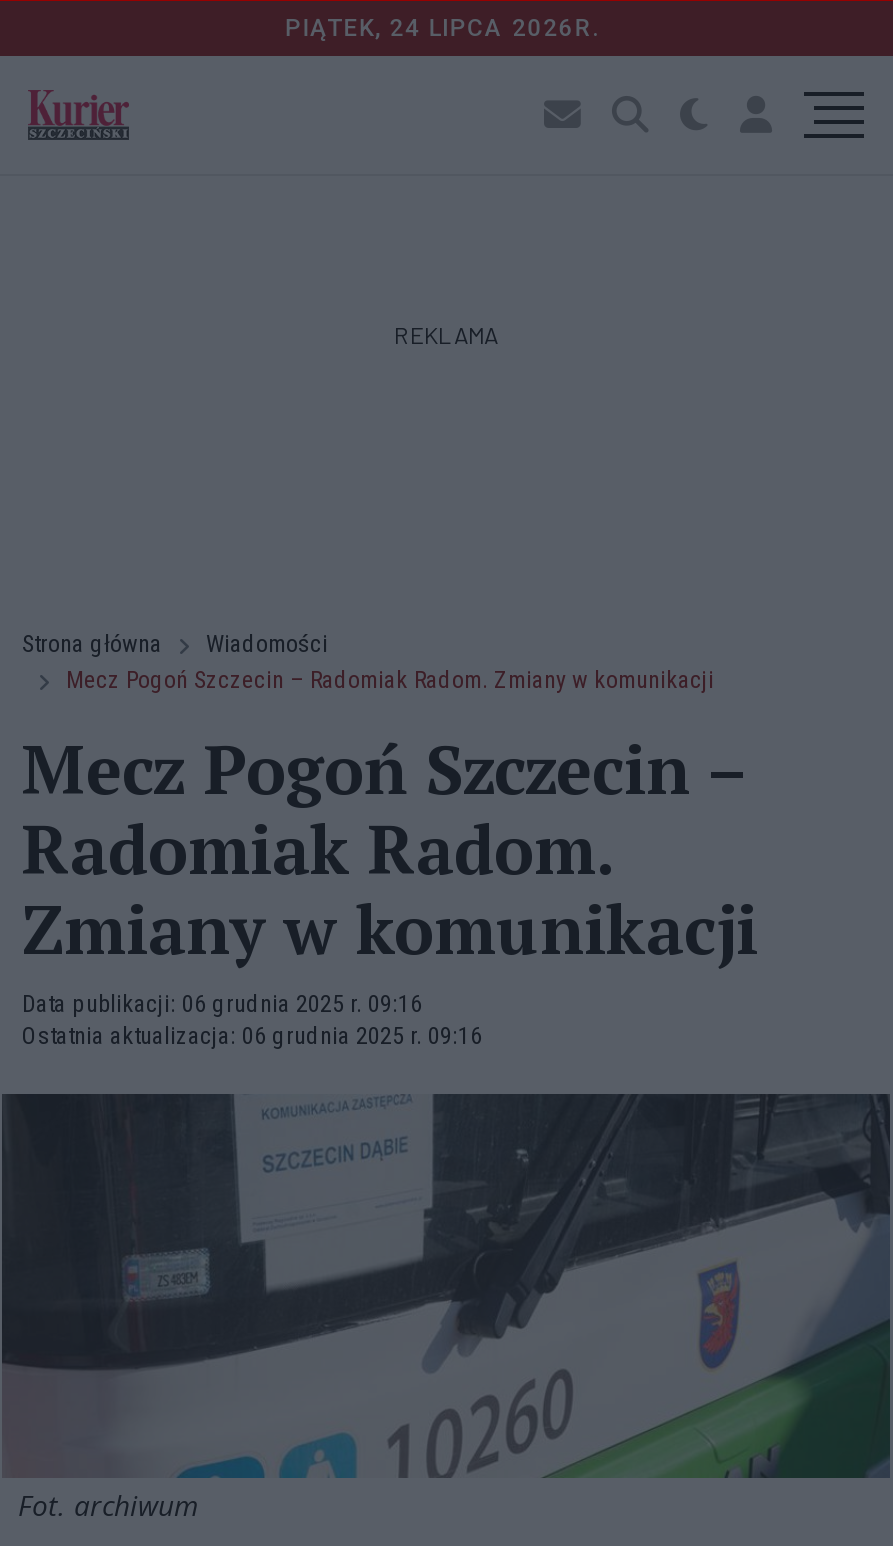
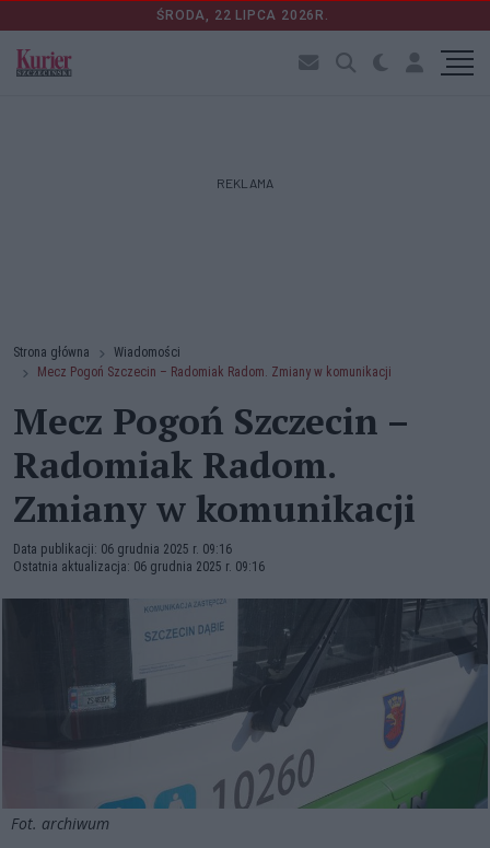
[285,14,607,42] PIĄTEK, 24 LIPCA 2026R. -> [157,8,333,23] ŚRODA, 22 LIPCA 2026R.

